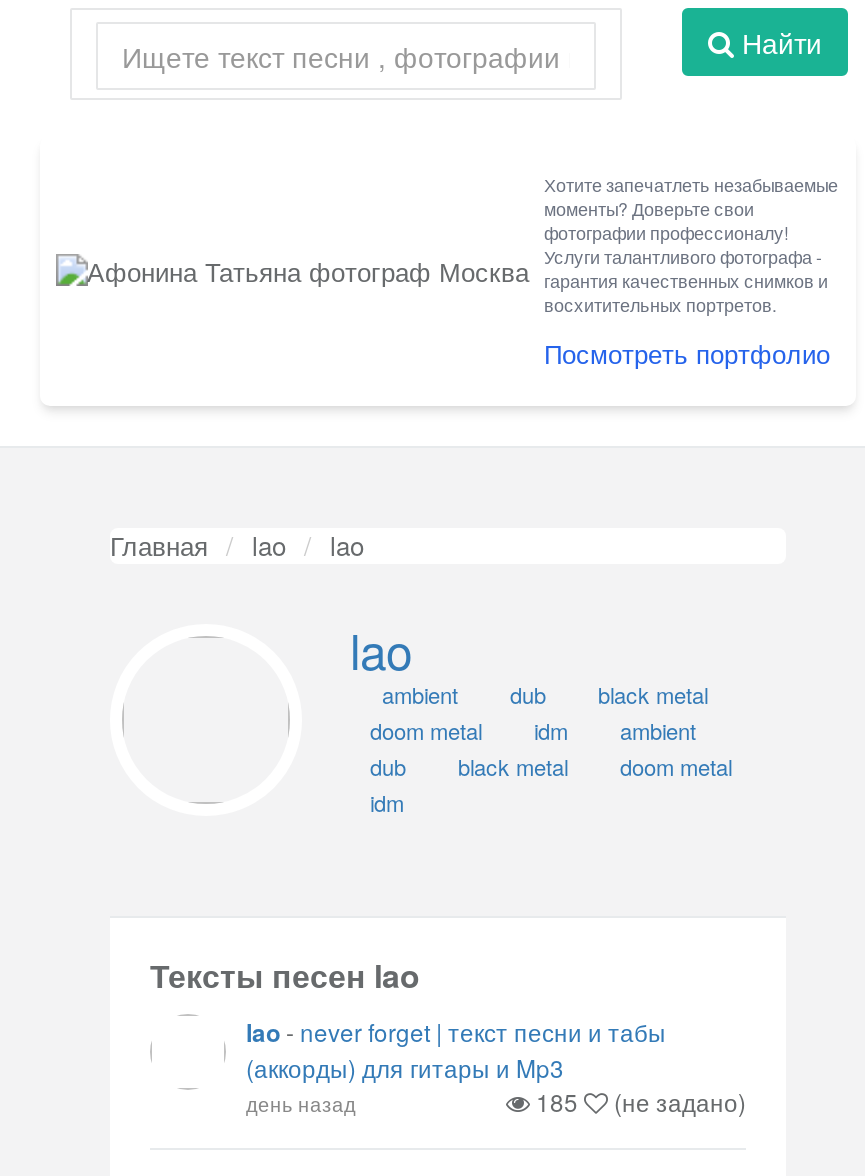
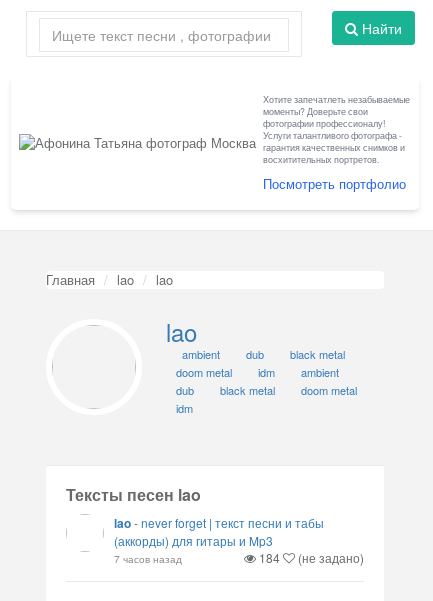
[246,1084,584,1118] день назад | 185 -> [114,549,283,566] 7 часов назад | 184

